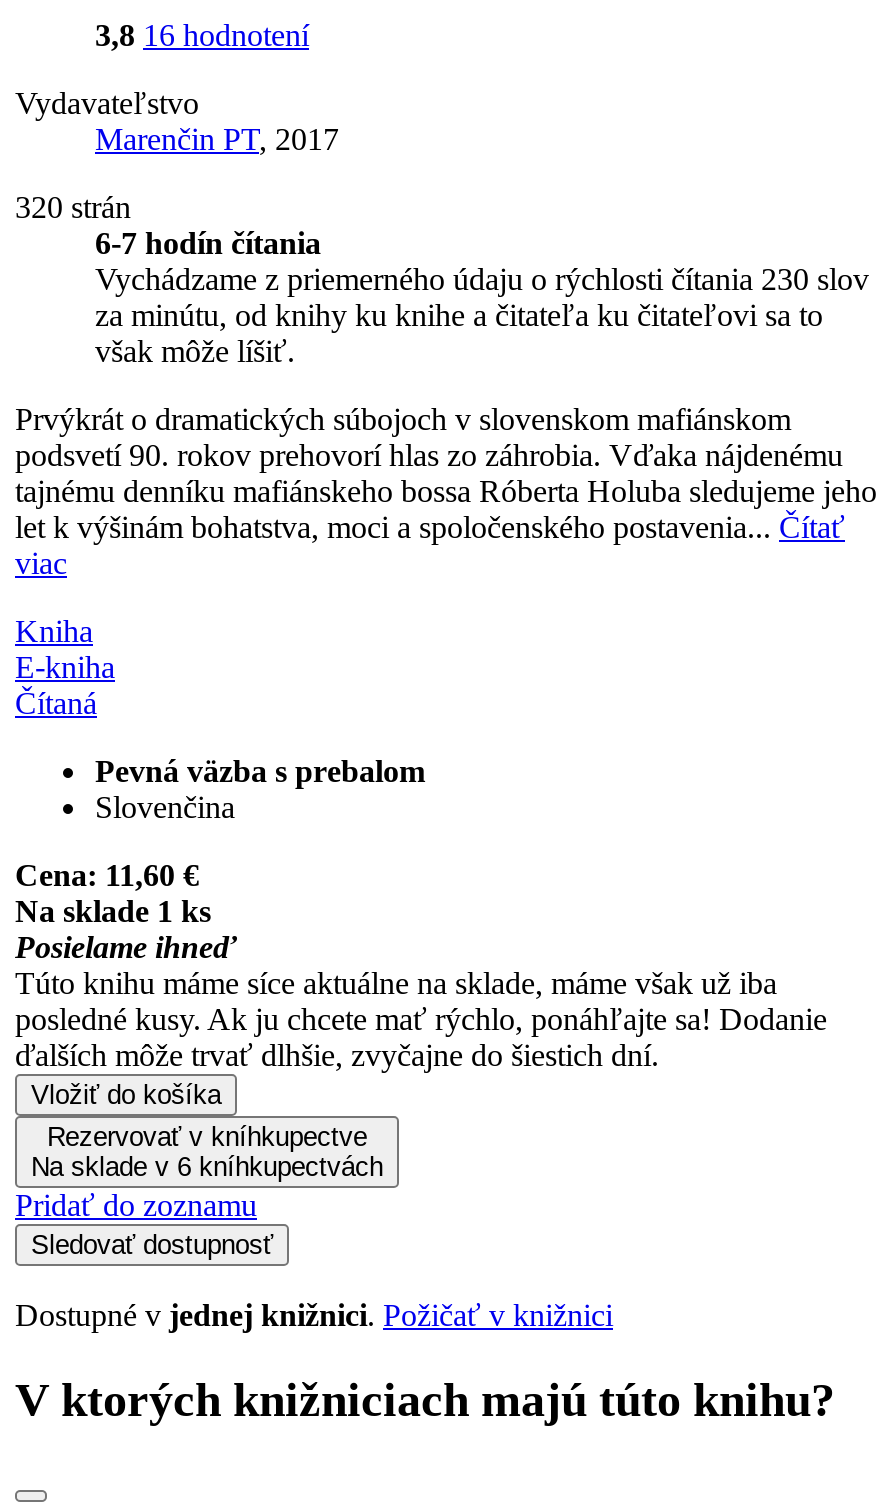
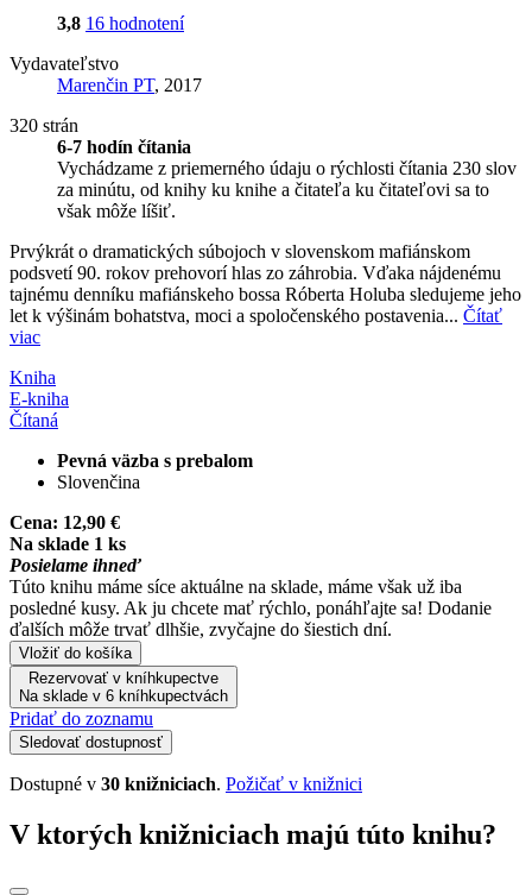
[15,858,199,892] Cena: 11,60 € -> [9,512,120,532] Cena: 12,90 €
[15,1298,613,1332] Dostupné v jednej knižnici. Požičať v knižnici -> [9,774,362,794] Dostupné v 30 knižniciach. Požičať v knižnici

